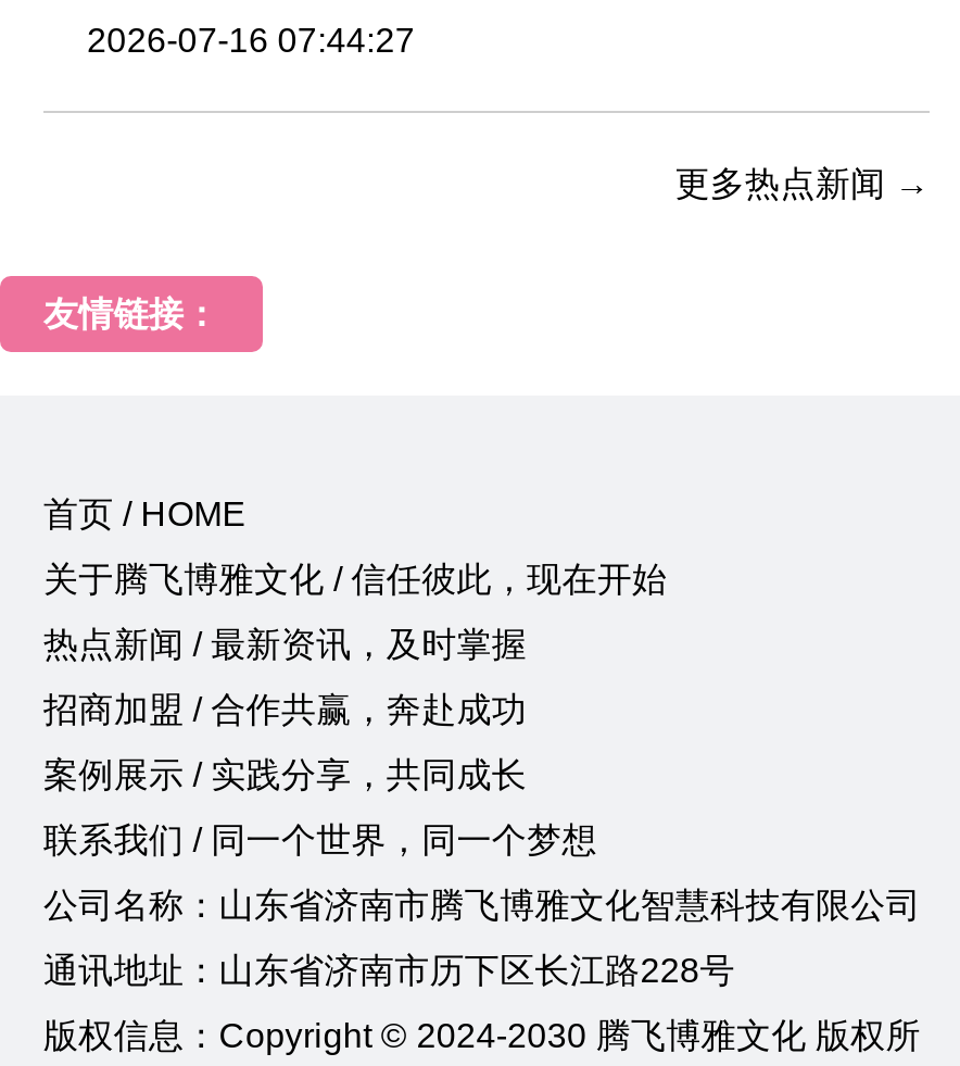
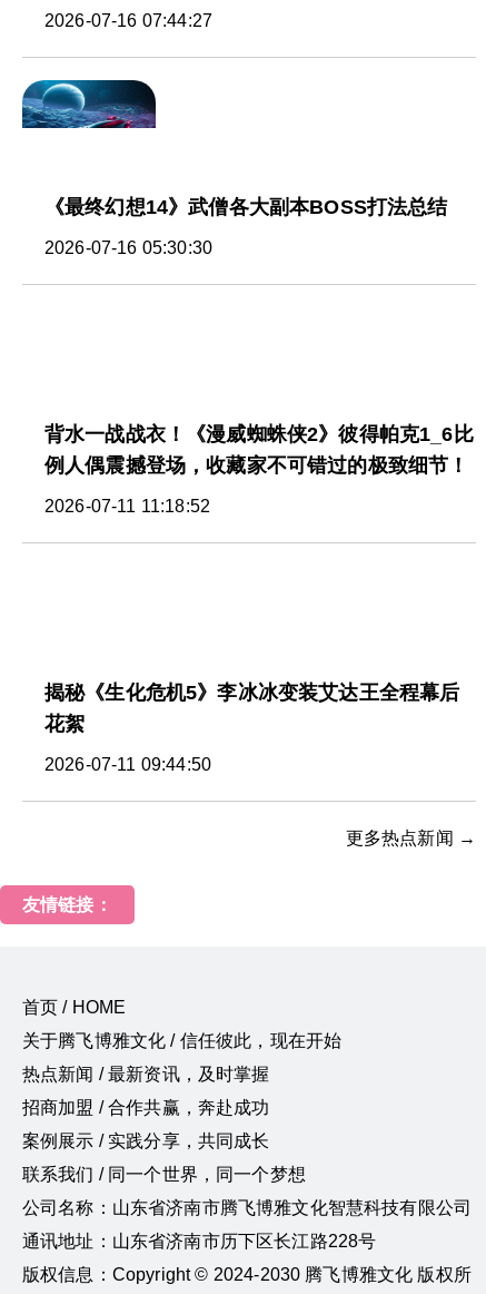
none -> [21,79,157,129] [image]
none -> [44,196,448,257] 《最终幻想14》武僧各大副本BOSS打法总结 | 2026-07-16 05:30:30
none -> [44,423,473,516] 背水一战战衣！《漫威蜘蛛侠2》彼得帕克1_6比 | 例人偶震撼登场，收藏家不可错过的极致细节！ | 2026-07-11 11:18:52
none -> [44,682,460,774] 揭秘《生化危机5》李冰冰变装艾达王全程幕后 | 花絮 | 2026-07-11 09:44:50

